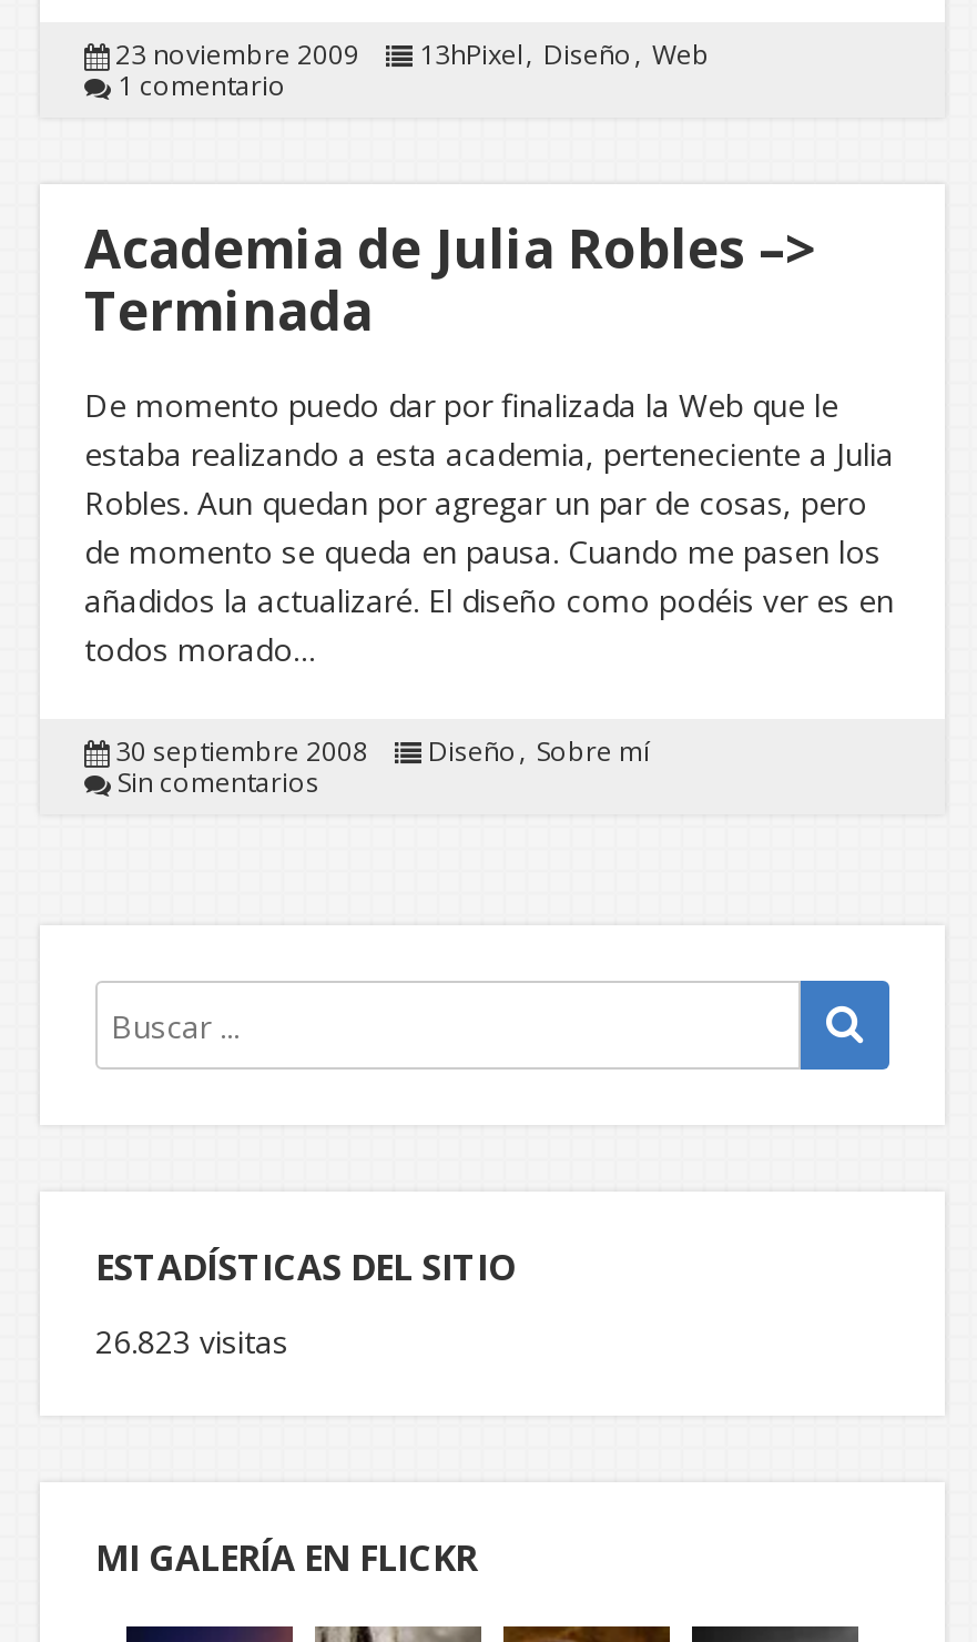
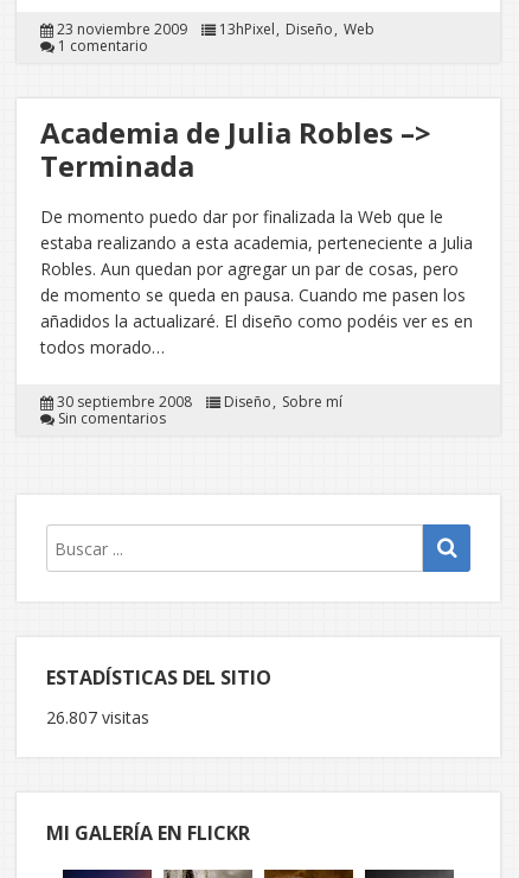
[95,1320,288,1362] 26.823 visitas -> [46,706,149,729] 26.807 visitas

